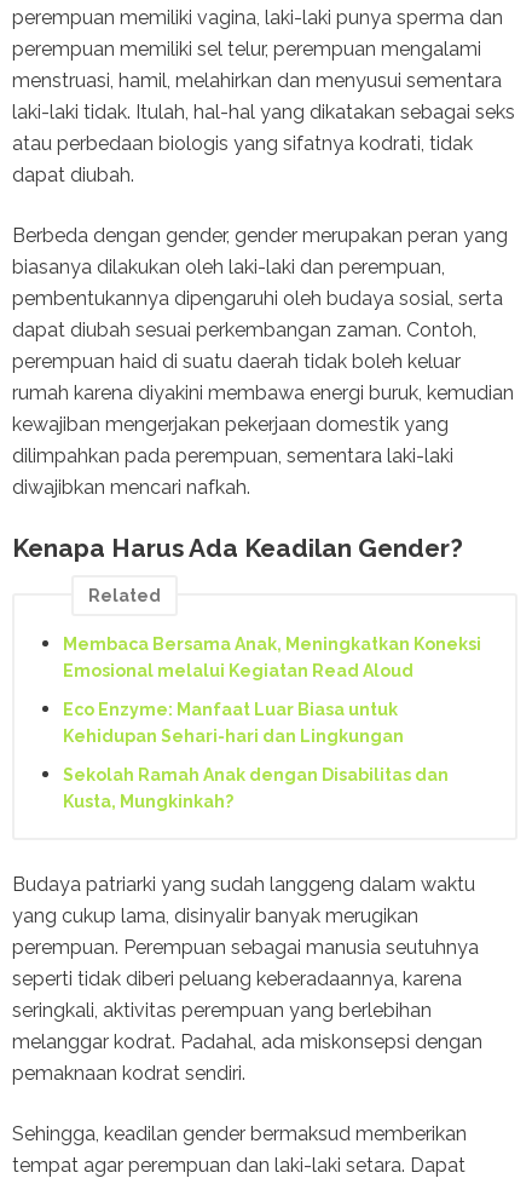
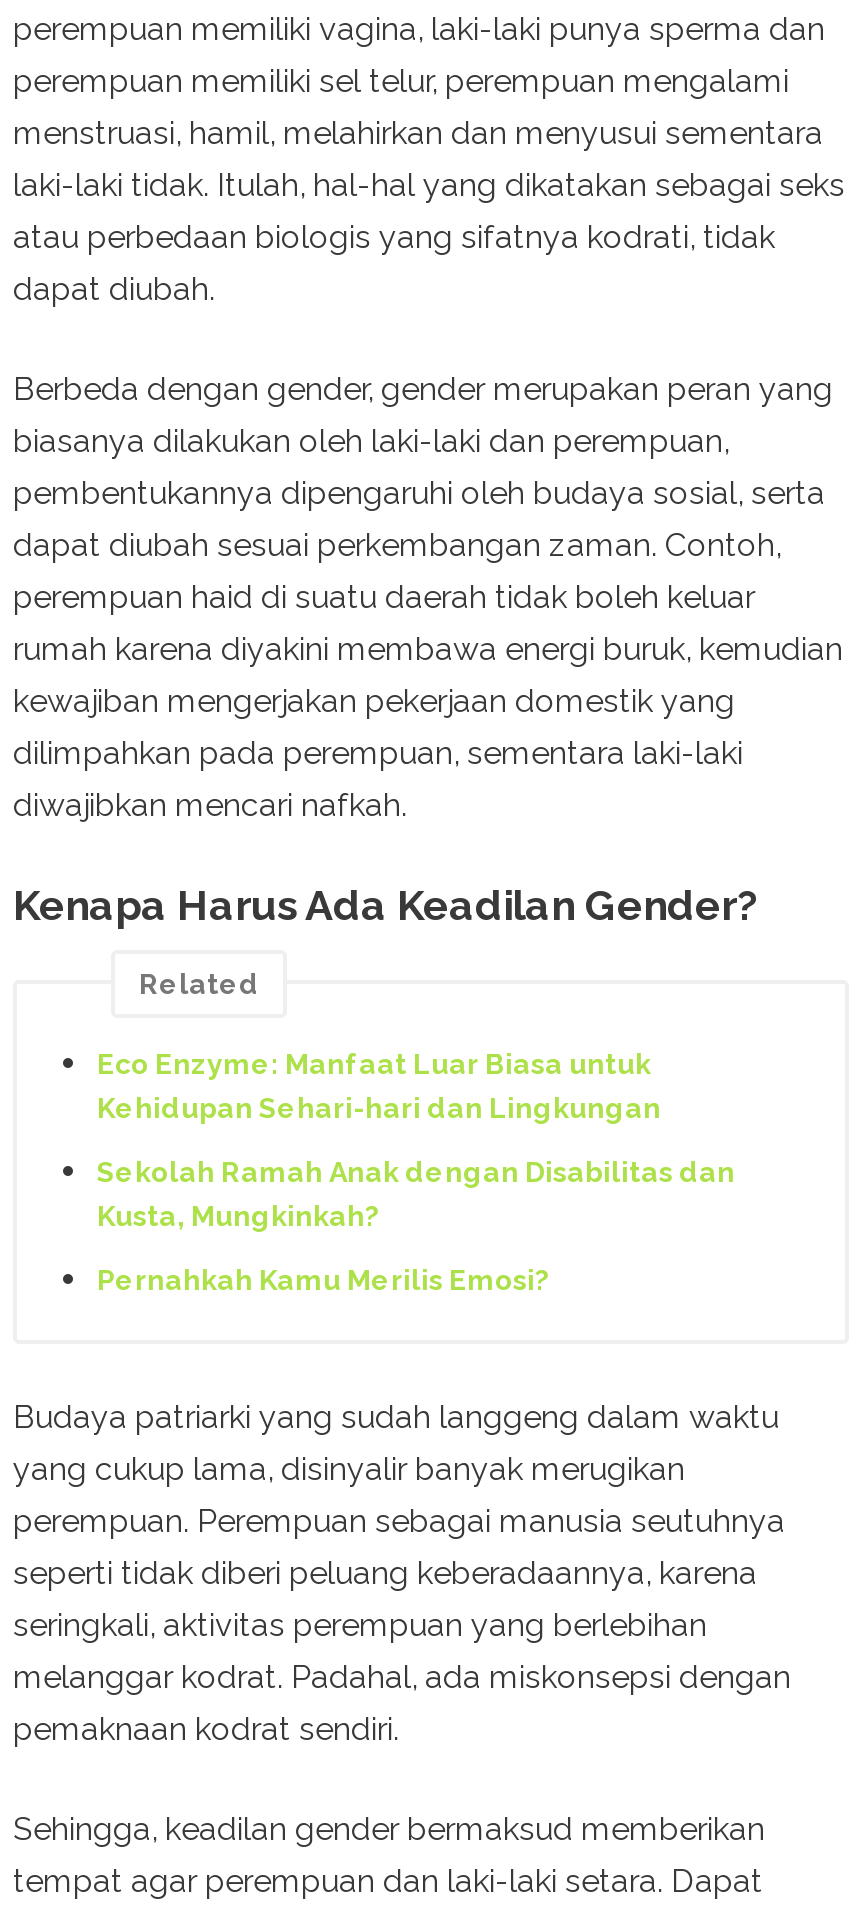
[63,635,481,681] Membaca Bersama Anak, Meningkatkan Koneksi | Emosional melalui Kegiatan Read Aloud -> none
moved [63,700,449,811] -> [97,1049,735,1232]: Eco Enzyme: Manfaat Luar Biasa untuk | Kehidupan Sehari-hari dan Lingkungan | Sekolah Ramah Anak dengan Disabilitas dan | Kusta, Mungkinkah?
none -> [97,1263,549,1295] Pernahkah Kamu Merilis Emosi?

